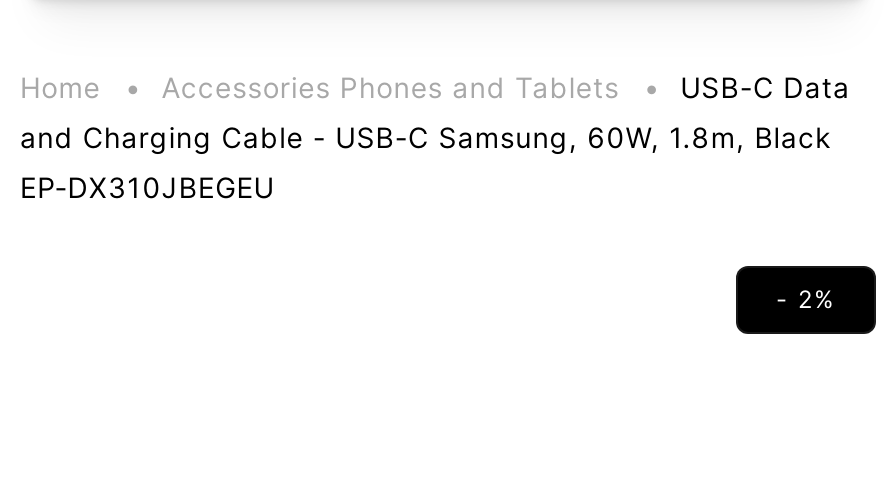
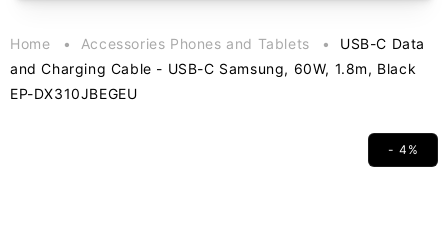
[776,284,836,314] - 2% -> [387,142,418,157] - 4%

